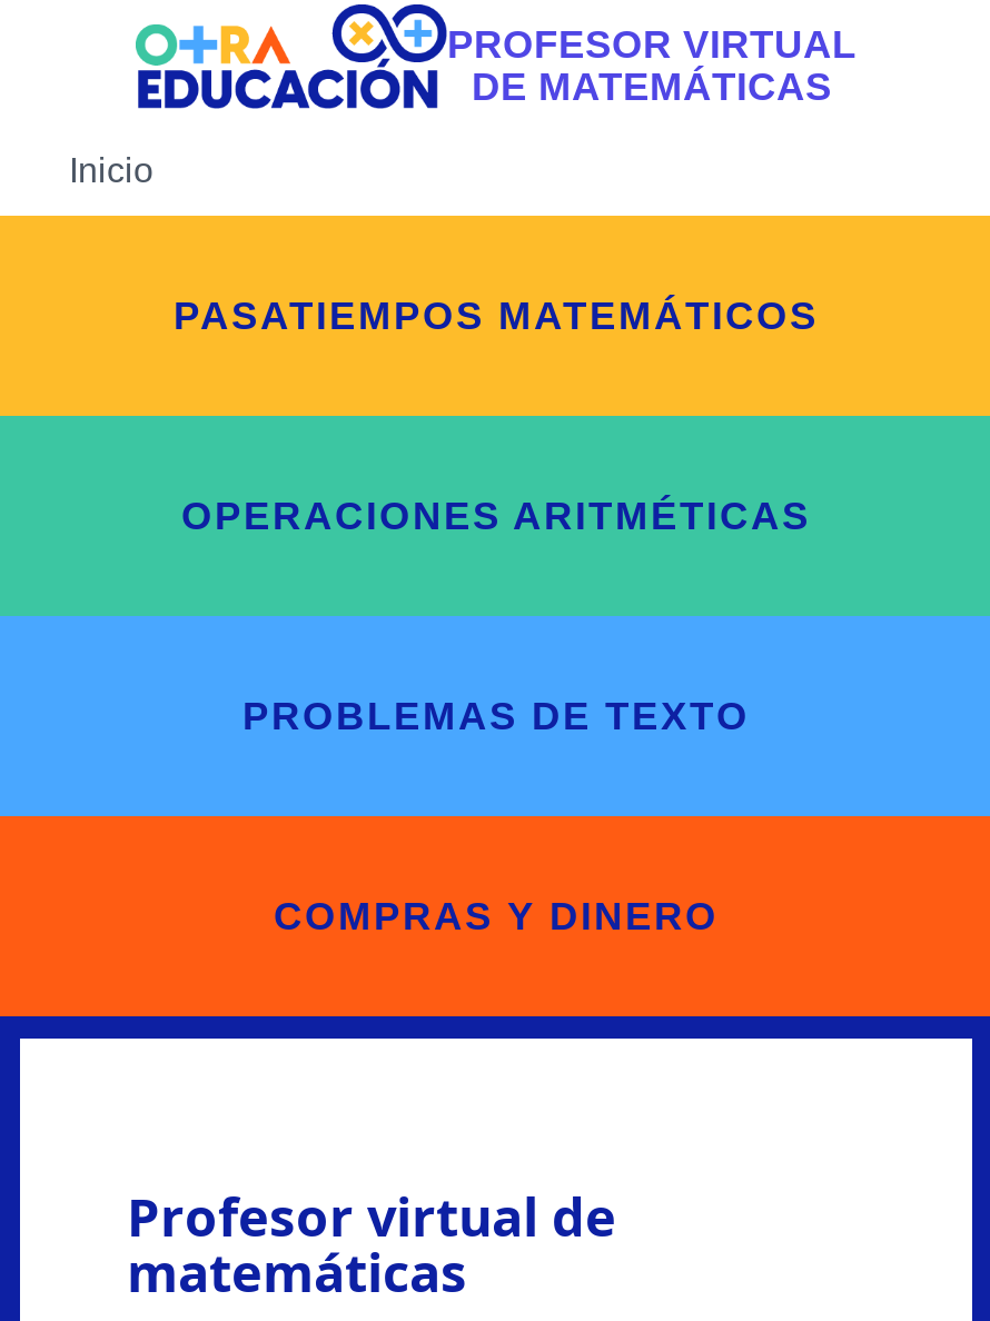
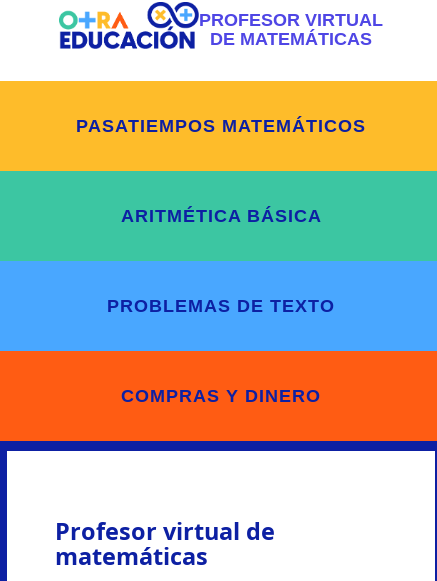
[69,152,154,189] Inicio -> none
[181,494,811,539] OPERACIONES ARITMÉTICAS -> [120,206,321,226] ARITMÉTICA BÁSICA

